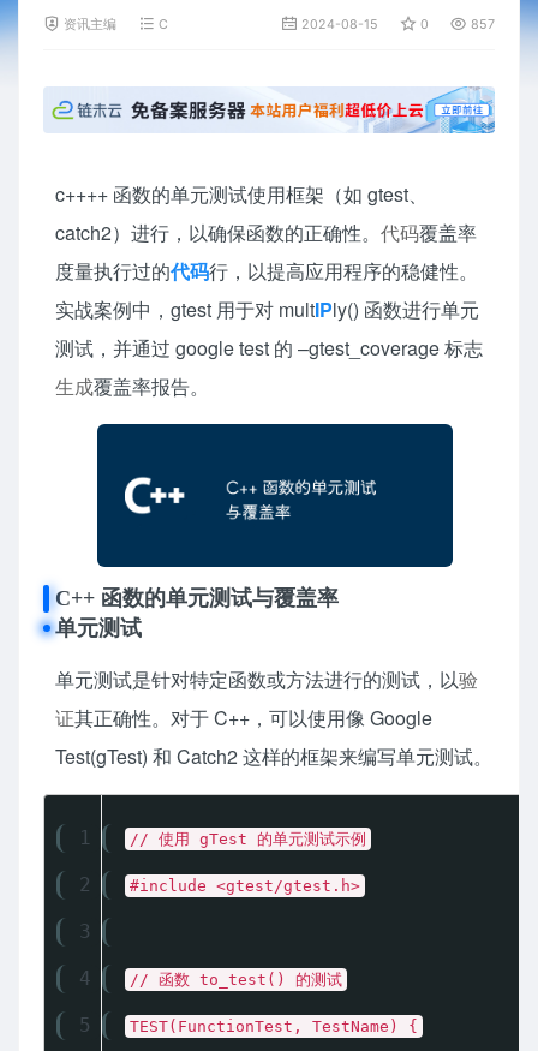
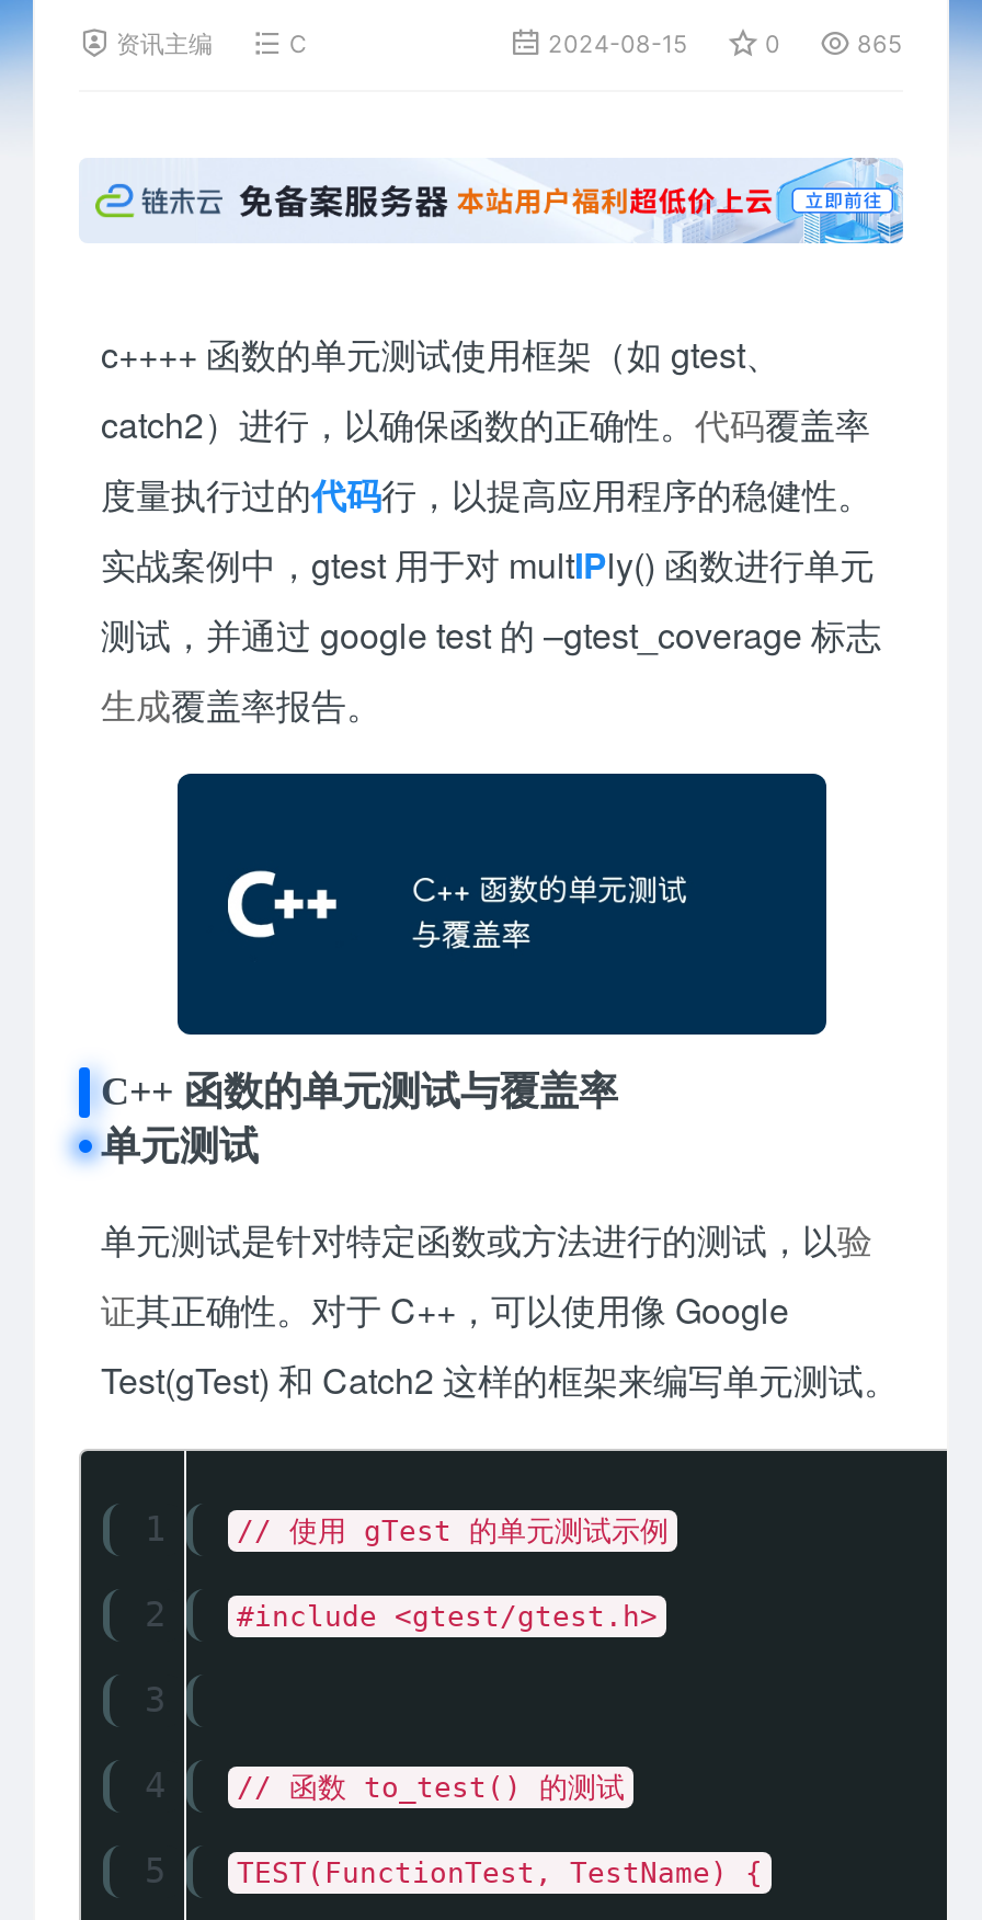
[467,17,495,32] 857 -> [850,31,903,59] 865

